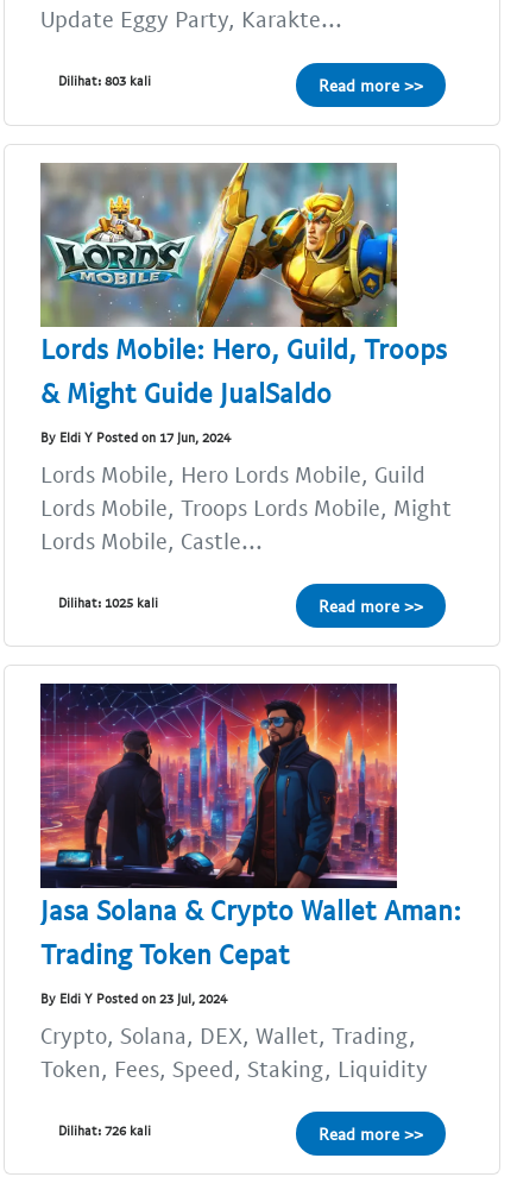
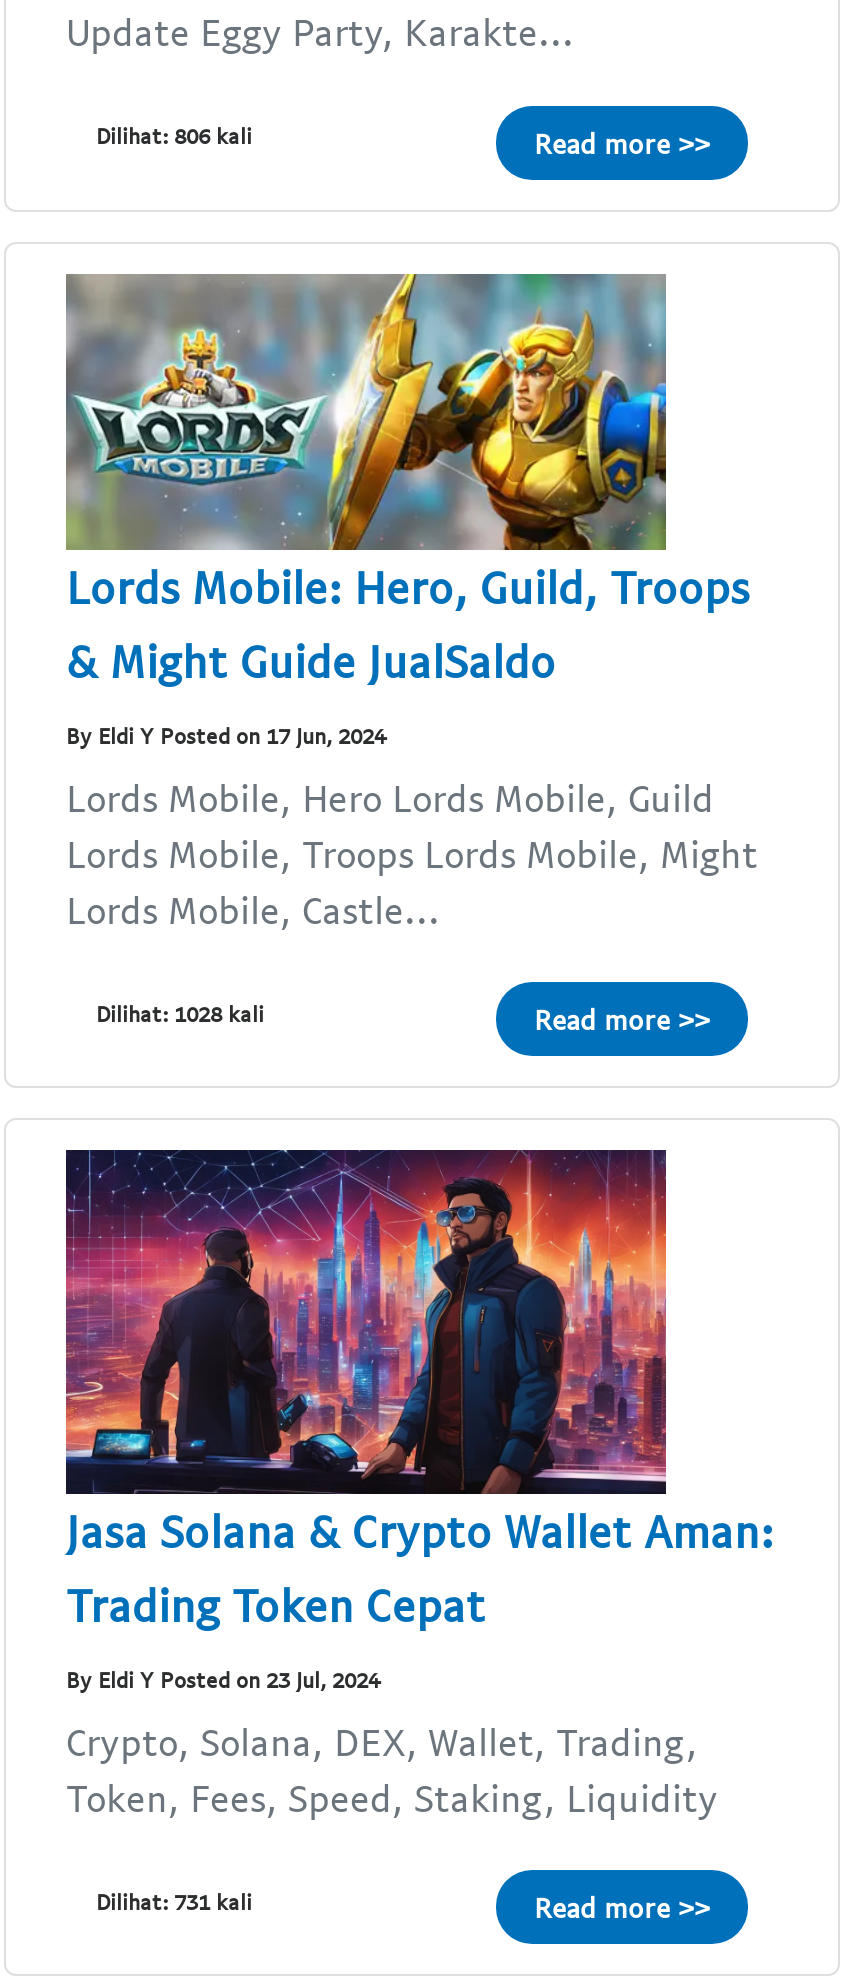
[58,73,151,88] Dilihat: 803 kali -> [96,122,252,148] Dilihat: 806 kali
[58,594,158,609] Dilihat: 1025 kali -> [96,999,264,1025] Dilihat: 1028 kali
[58,1122,151,1137] Dilihat: 726 kali -> [96,1887,252,1913] Dilihat: 731 kali

